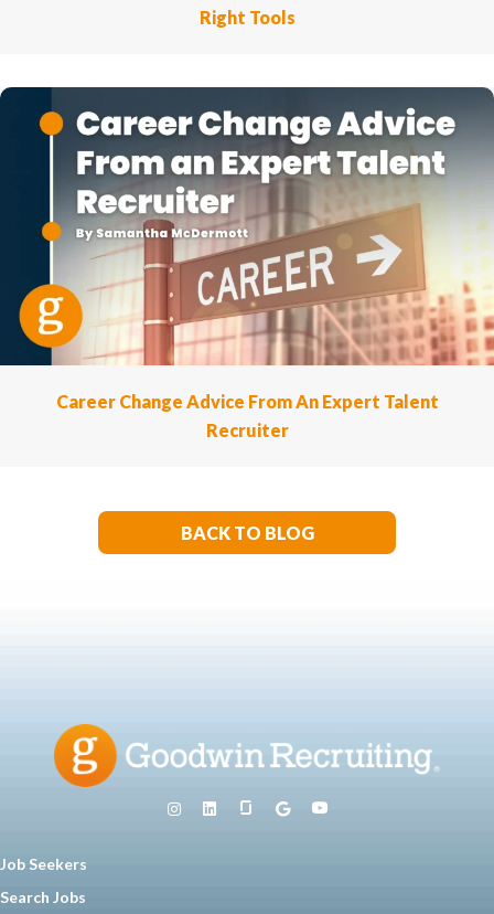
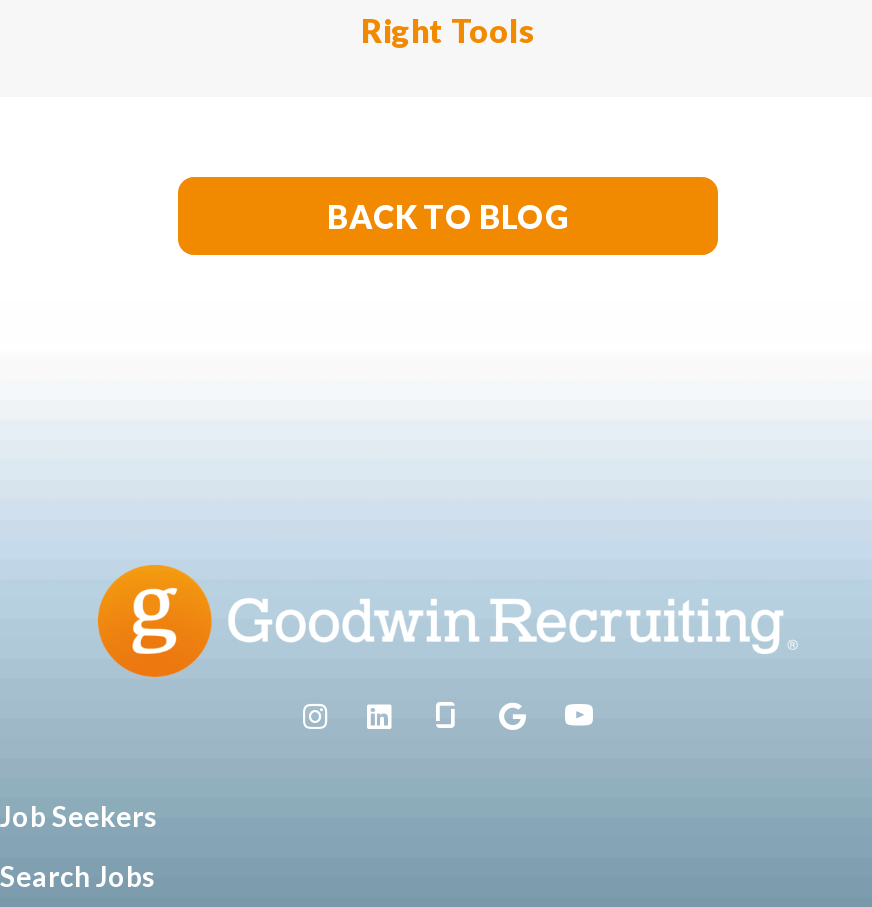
[3,86,491,440] [image] | Career Change Advice From An Expert Talent | Recruiter -> none

